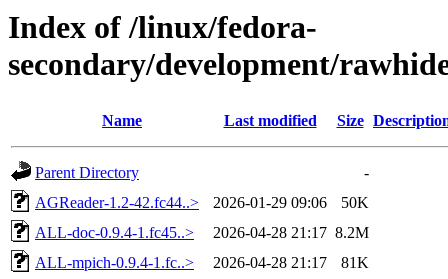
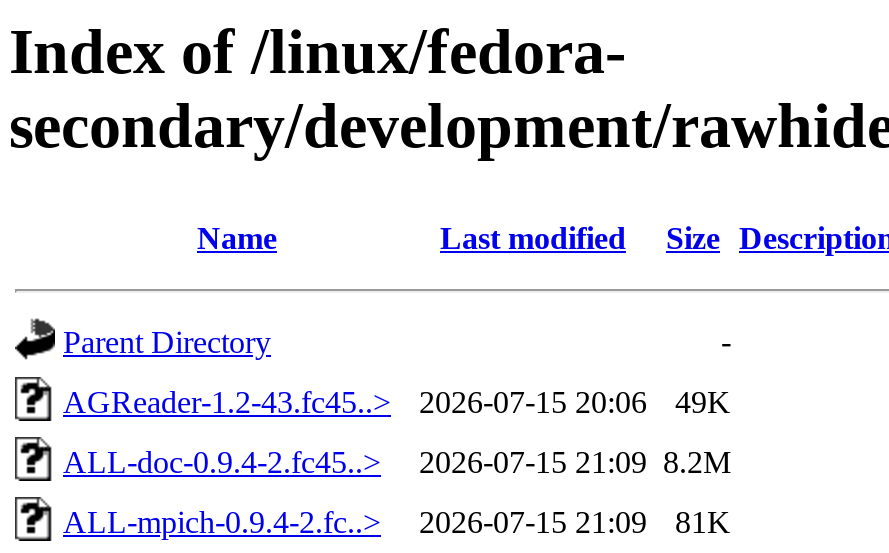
[35,194,369,211] AGReader-1.2-42.fc44..> | 2026-01-29 09:06 | 50K -> [63,385,731,419] AGReader-1.2-43.fc45..> | 2026-07-15 20:06 | 49K
[35,224,369,241] ALL-doc-0.9.4-1.fc45..> | 2026-04-28 21:17 8.2M -> [63,445,731,479] ALL-doc-0.9.4-2.fc45..> | 2026-07-15 21:09 8.2M
[35,254,327,271] ALL-mpich-0.9.4-1.fc..> | 2026-04-28 21:17 -> [63,505,647,539] ALL-mpich-0.9.4-2.fc..> | 2026-07-15 21:09

